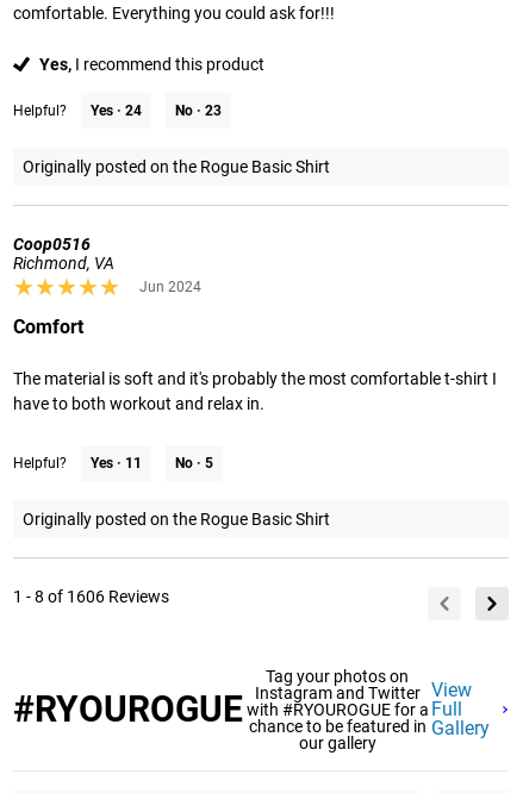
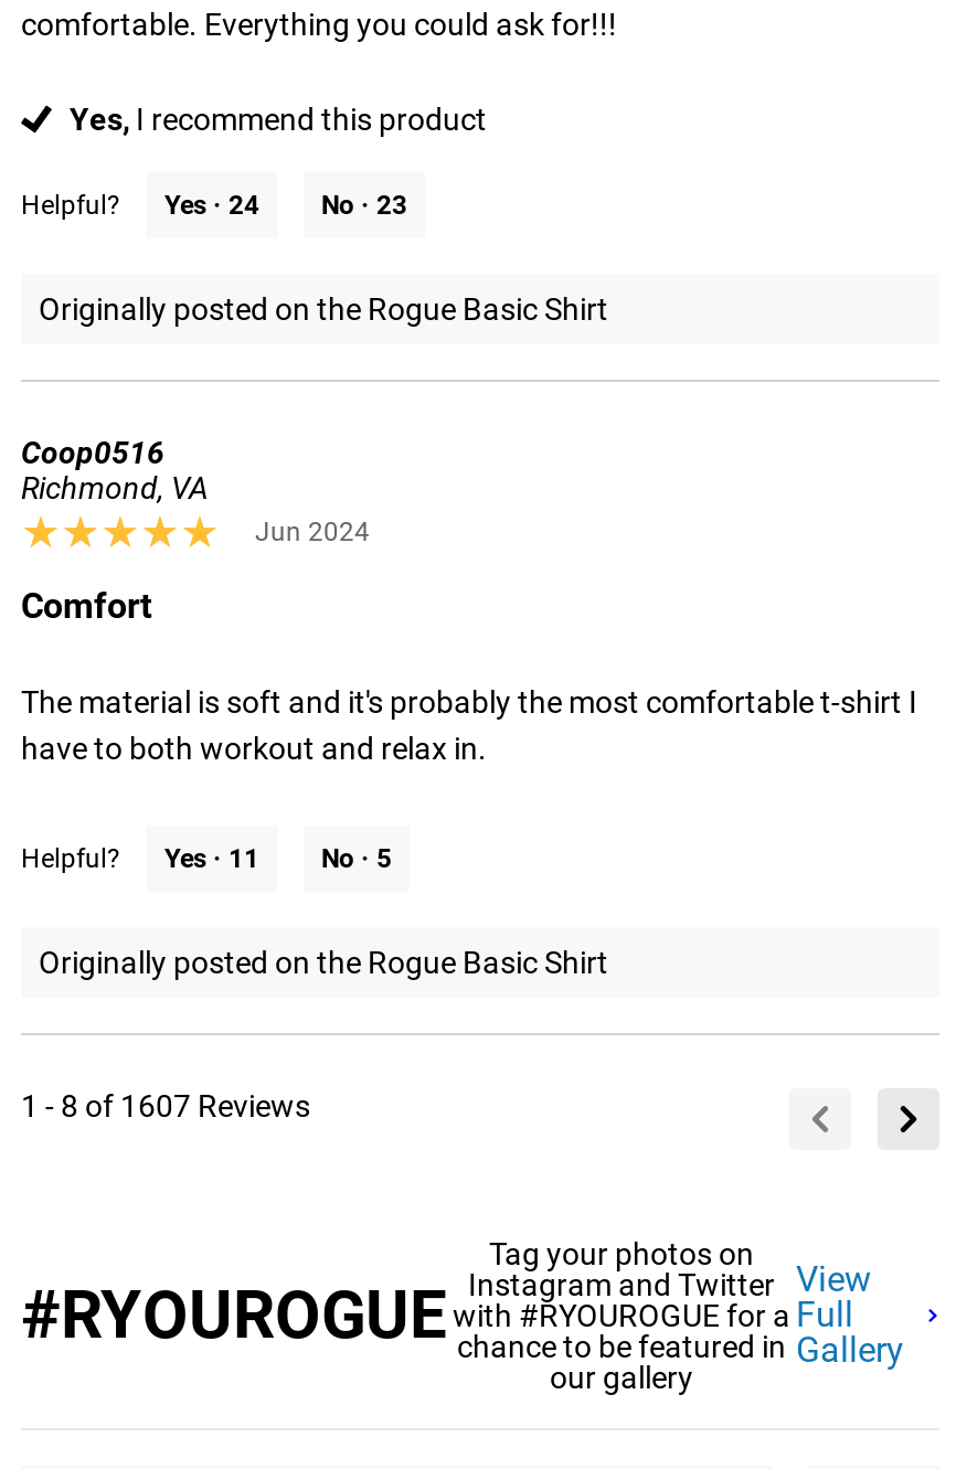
[13,587,169,606] 1 - 8 of 1606 Reviews -> [21,1088,310,1124] 1 - 8 of 1607 Reviews

